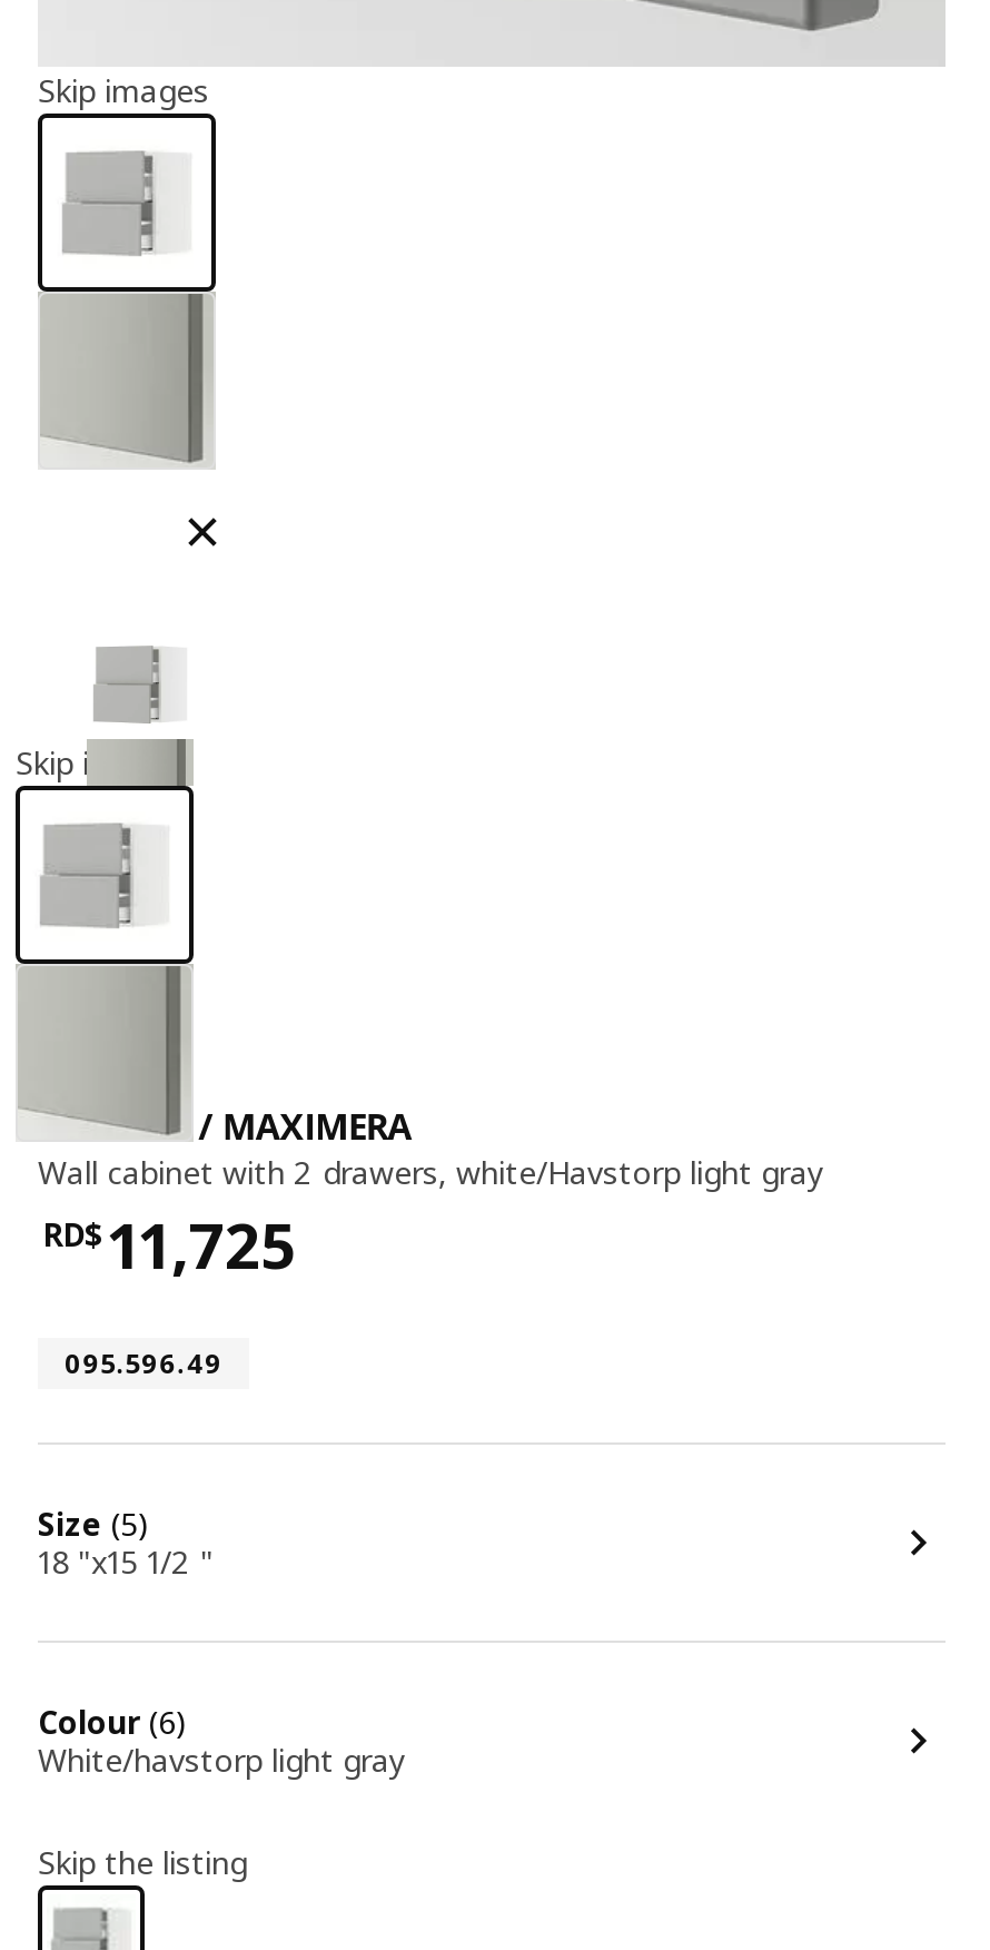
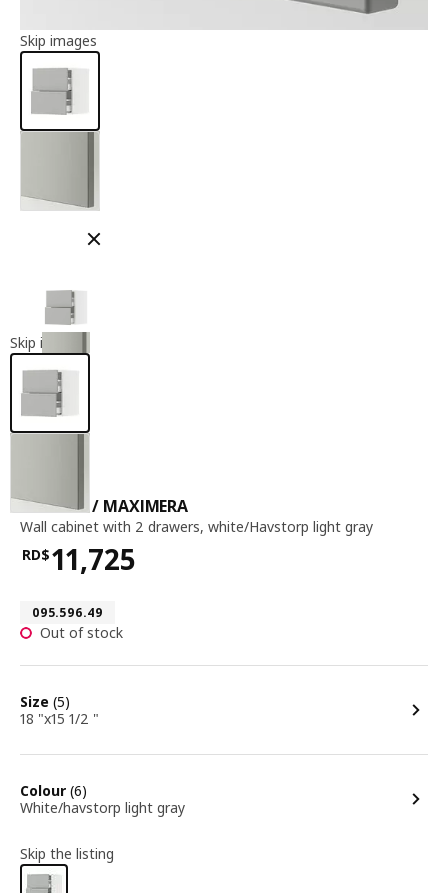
none -> [40,623,123,642] Out of stock

